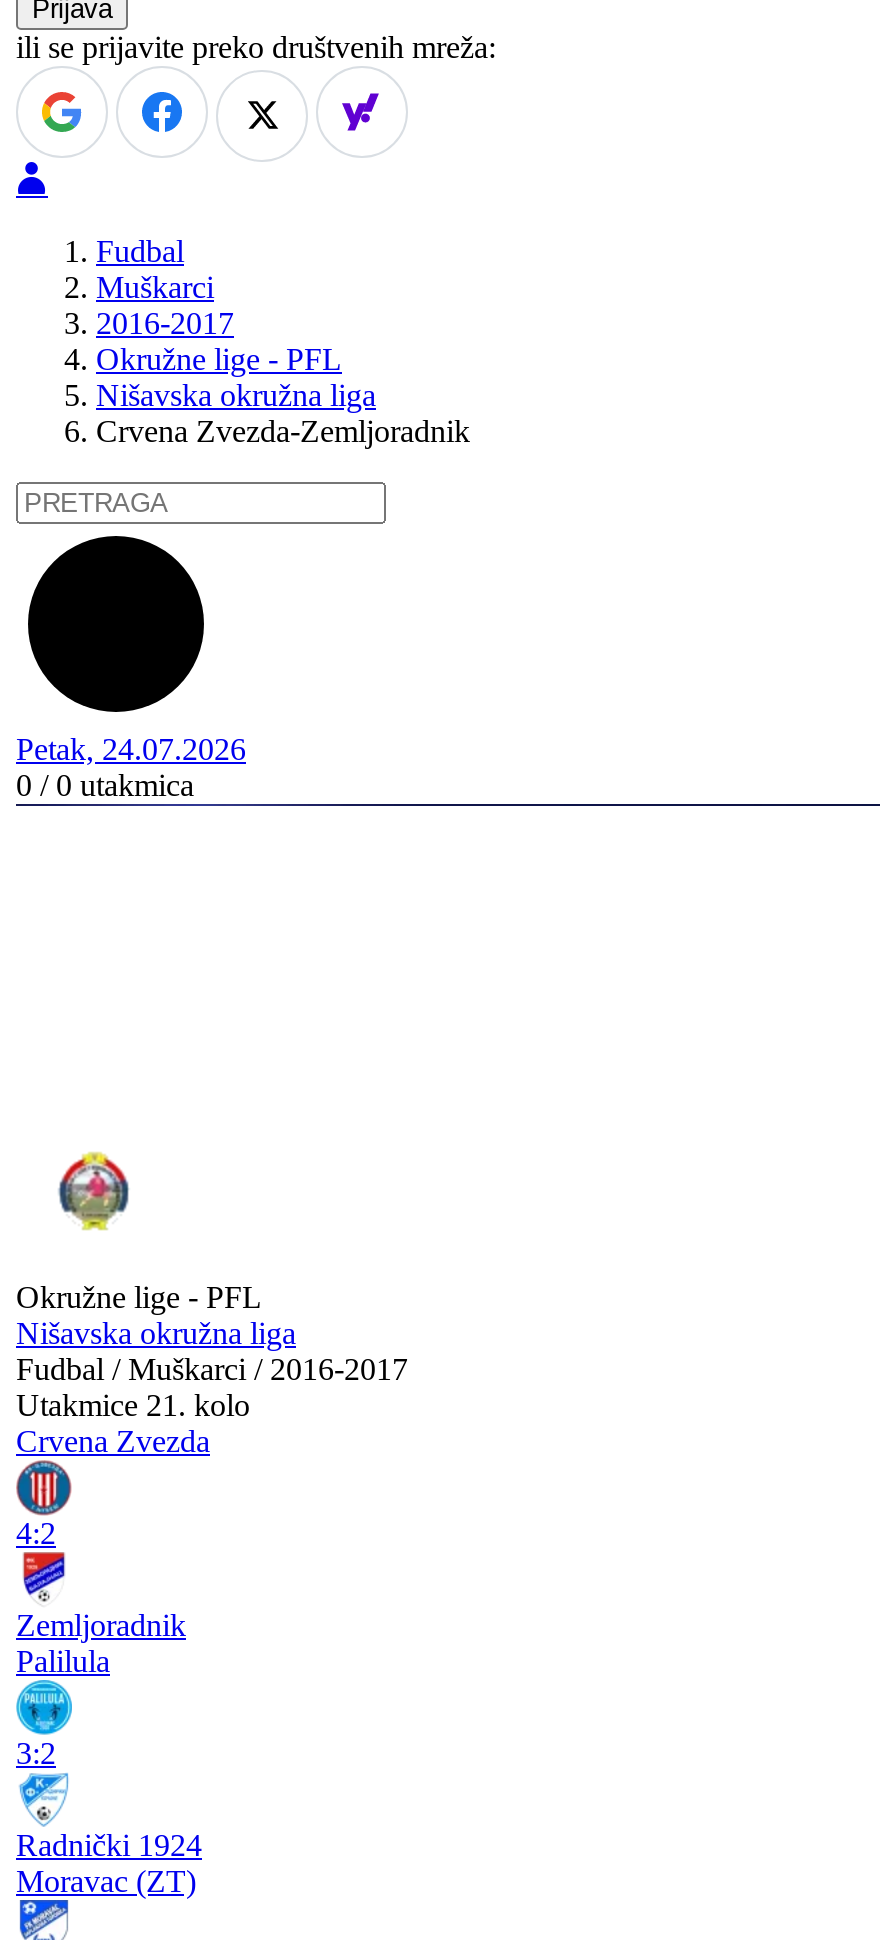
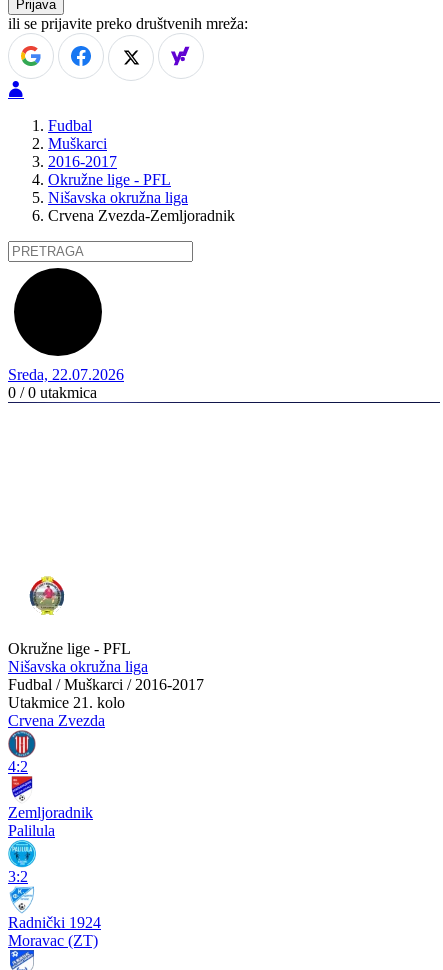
[16,732,246,766] Petak, 24.07.2026 -> [8,366,124,383] Sreda, 22.07.2026

